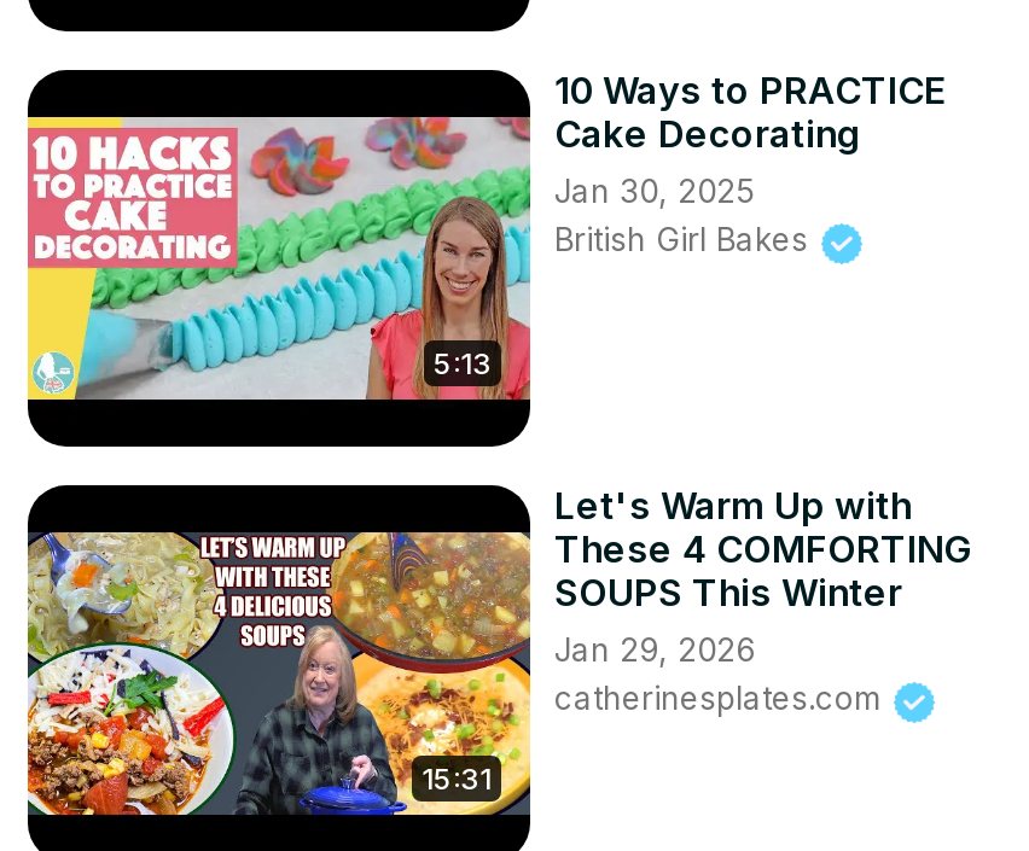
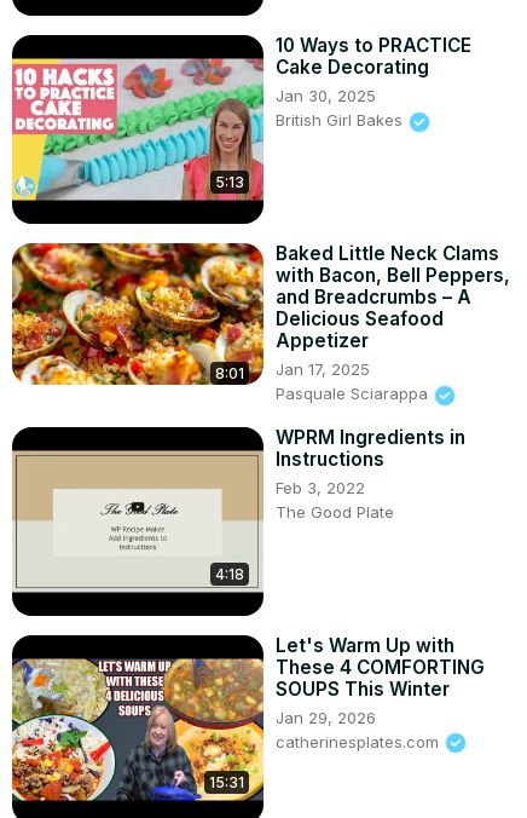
none -> [11,242,259,407] [image] | 8:01
none -> [12,450,261,594] [image] | 4:18
none -> [276,242,510,403] Baked Little Neck Clams | with Bacon, Bell Peppers, | and Breadcrumbs – A | Delicious Seafood | Appetizer | Jan 17, 2025 | Pasquale Sciarappa
none -> [276,425,465,521] WPRM Ingredients in | Instructions | Feb 3, 2022 | The Good Plate

